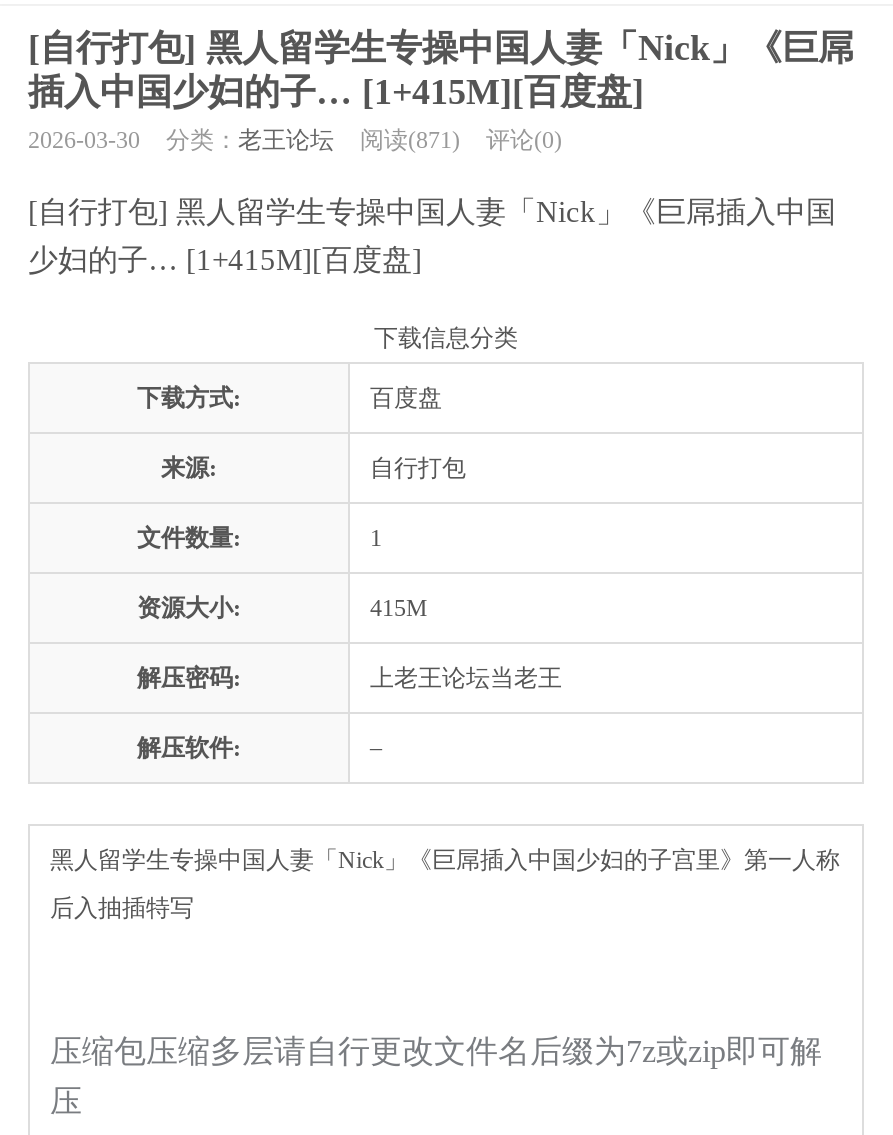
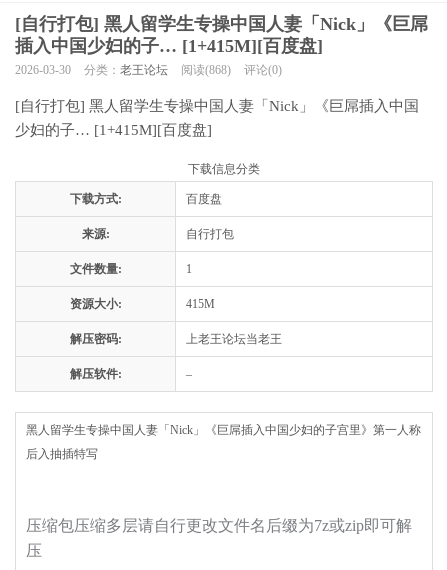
[28,126,562,154] 2026-03-30 分类：老王论坛 阅读(871) 评论(0) -> [15,63,282,77] 2026-03-30 分类：老王论坛 阅读(868) 评论(0)

